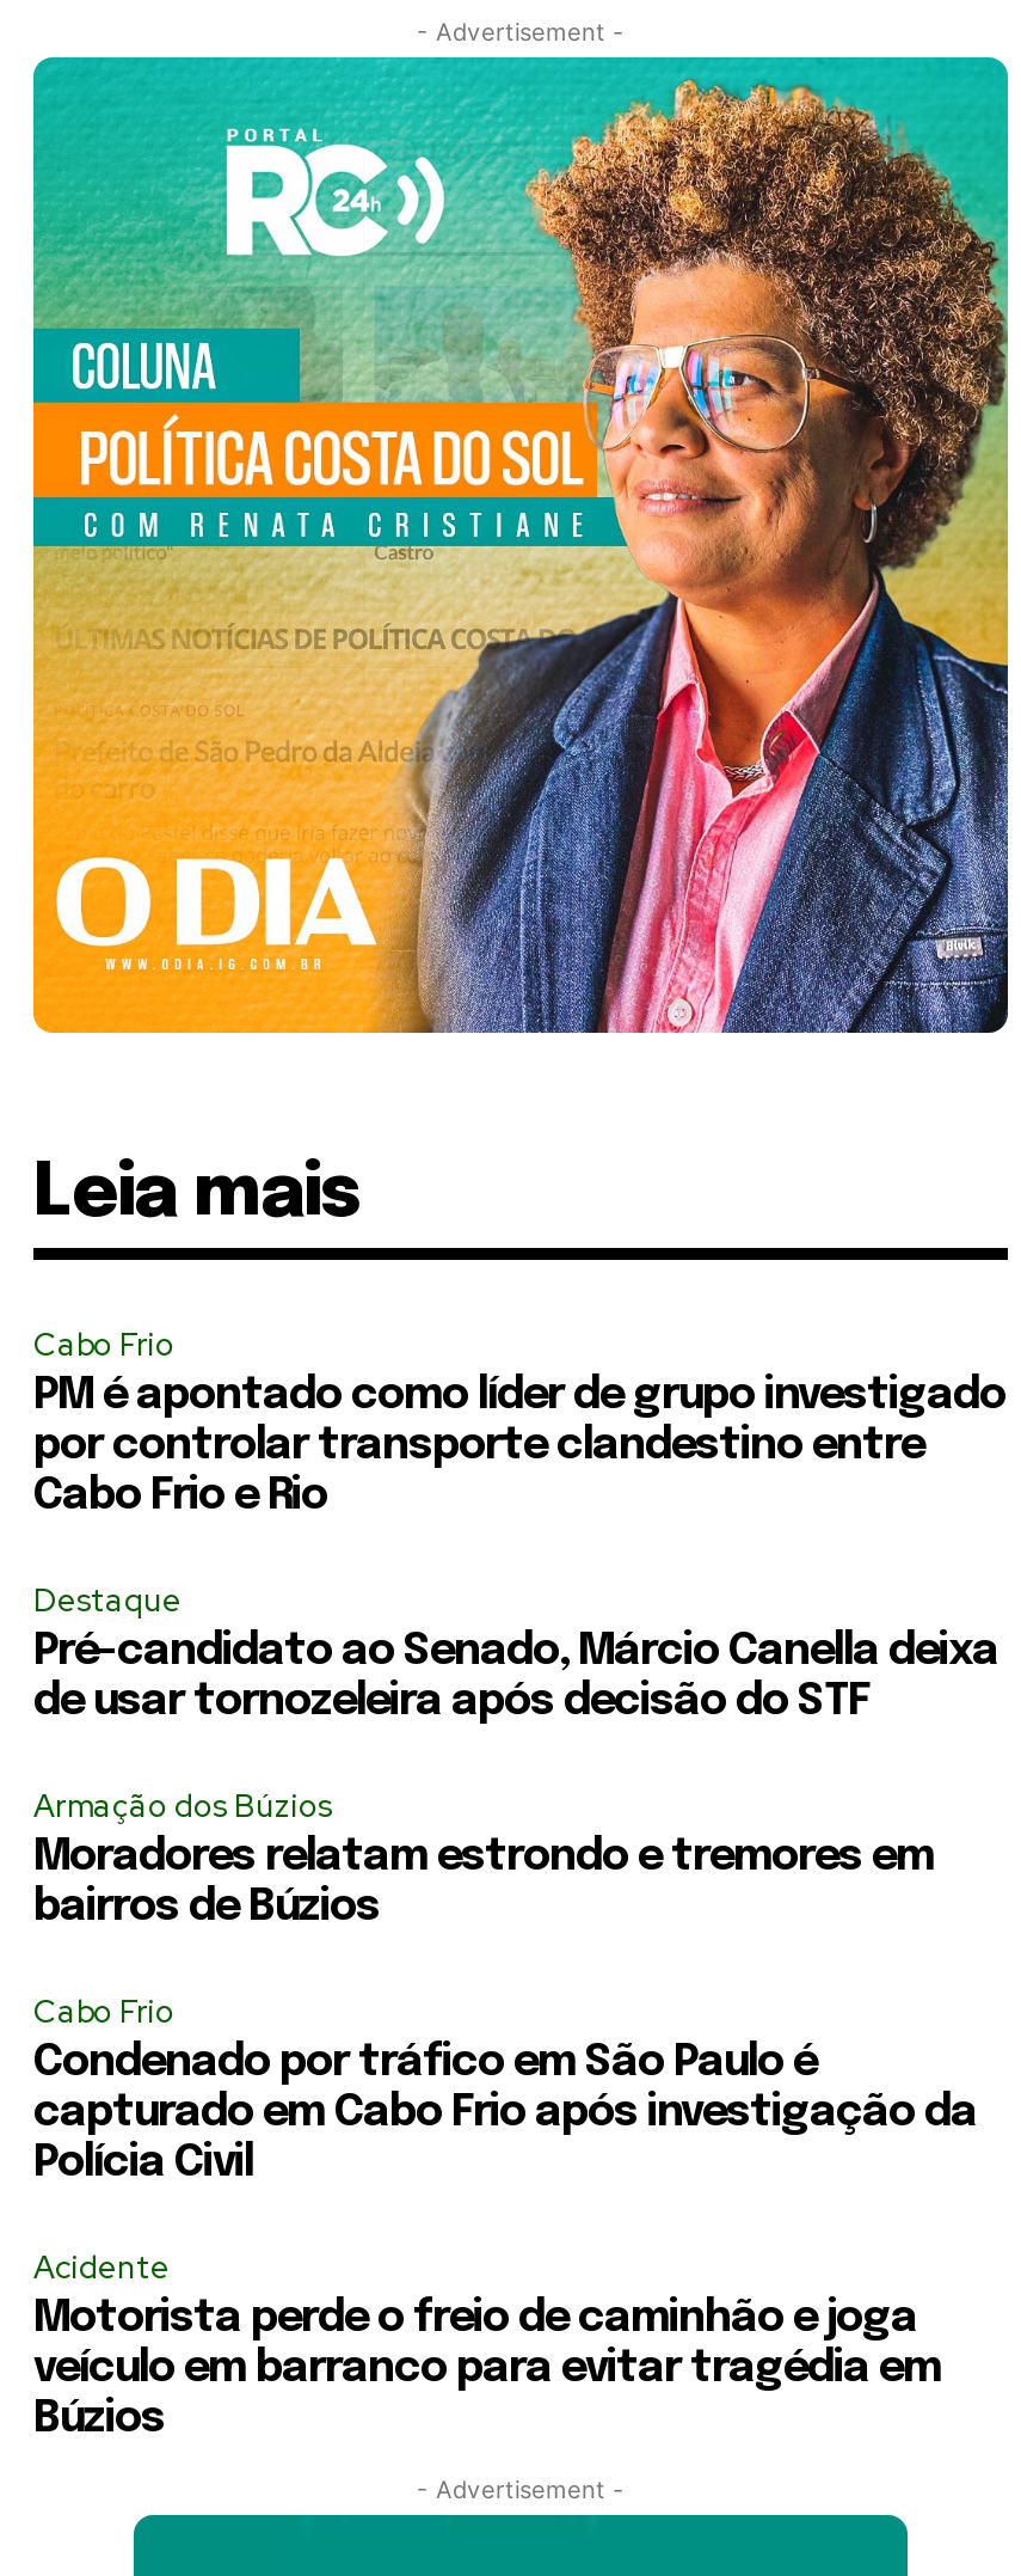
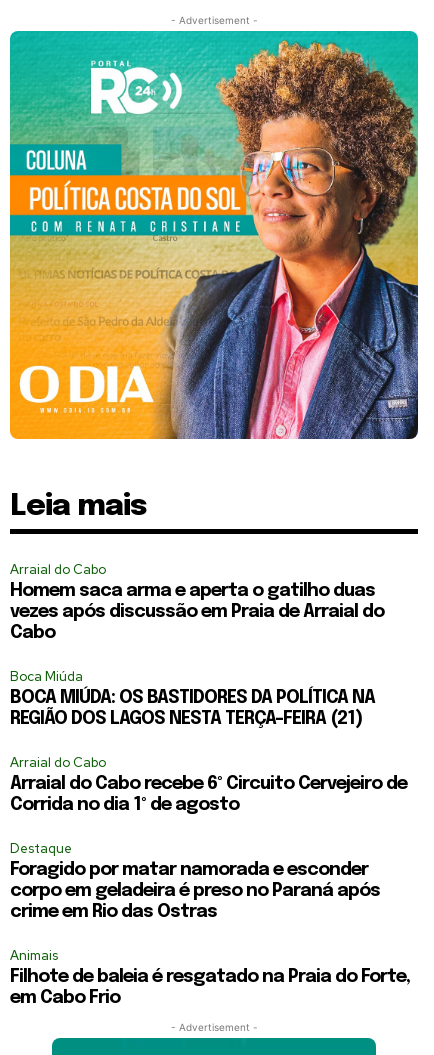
[33,1325,1005,1519] Cabo Frio | PM é apontado como líder de grupo investigado | por controlar transporte clandestino entre | Cabo Frio e Rio -> [10,561,407,814] Arraial do Cabo | Homem saca arma e aperta o gatilho duas | vezes após discussão em Praia de Arraial do | Cabo | Boca Miúda | BOCA MIÚDA: OS BASTIDORES DA POLÍTICA NA | REGIÃO DOS LAGOS NESTA TERÇA-FEIRA (21) | Arraial do Cabo | Arraial do Cabo recebe 6º Circuito Cervejeiro de | Corrida no dia 1º de agosto
moved [33,1581,182,1622] -> [10,840,72,857]: Destaque
[33,1631,998,2442] Pré-candidato ao Senado, Márcio Canella deixa | de usar tornozeleira após decisão do STF | Armação dos Búzios | Moradores relatam estrondo e tremores em | bairros de Búzios | Cabo Frio | Condenado por tráfico em São Paulo é | capturado em Cabo Frio após investigação da | Polícia Civil | Acidente | Motorista perde o freio de caminhão e joga | veículo em barranco para evitar tragédia em | Búzios -> [10,861,410,1007] Foragido por matar namorada e esconder | corpo em geladeira é preso no Paraná após | crime em Rio das Ostras | Animais | Filhote de baleia é resgatado na Praia do Forte, | em Cabo Frio

